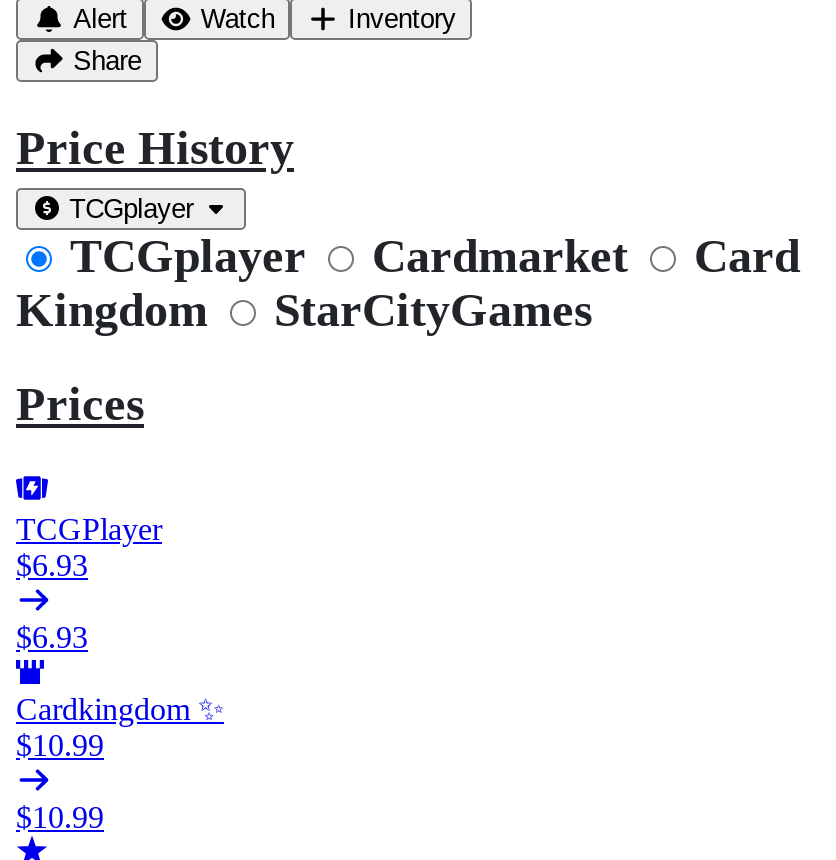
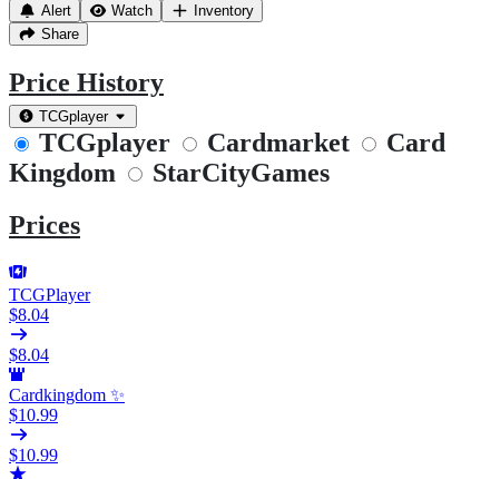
[16,548,88,582] $6.93 -> [9,305,49,324] $8.04
[16,620,88,654] $6.93 -> [9,345,49,364] $8.04

